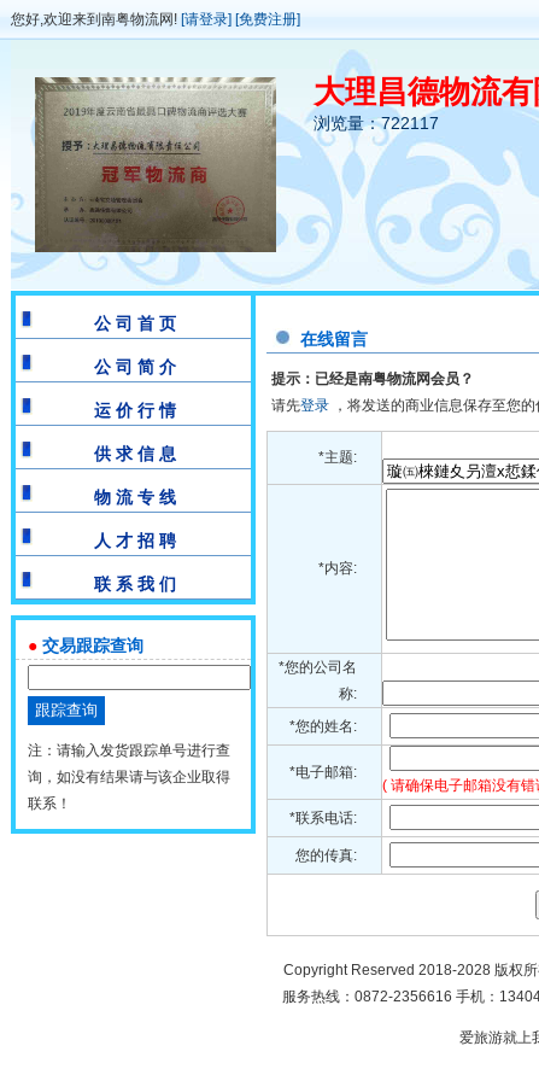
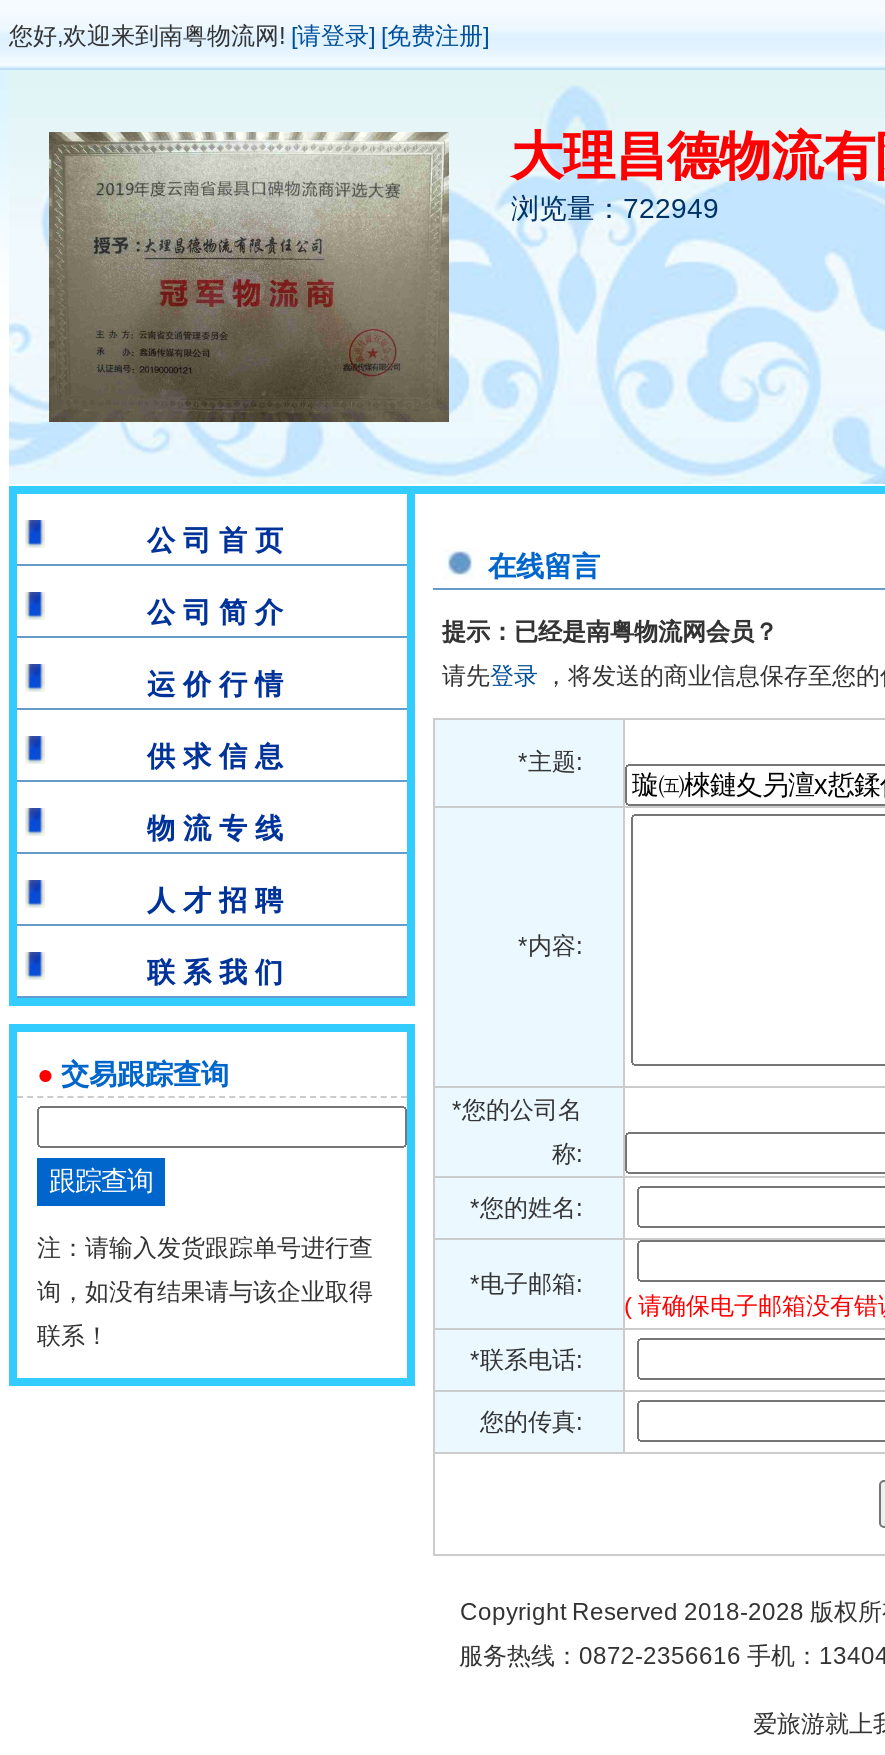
[314,113,439,133] 浏览量：722117 -> [511,192,719,224] 浏览量：722949

